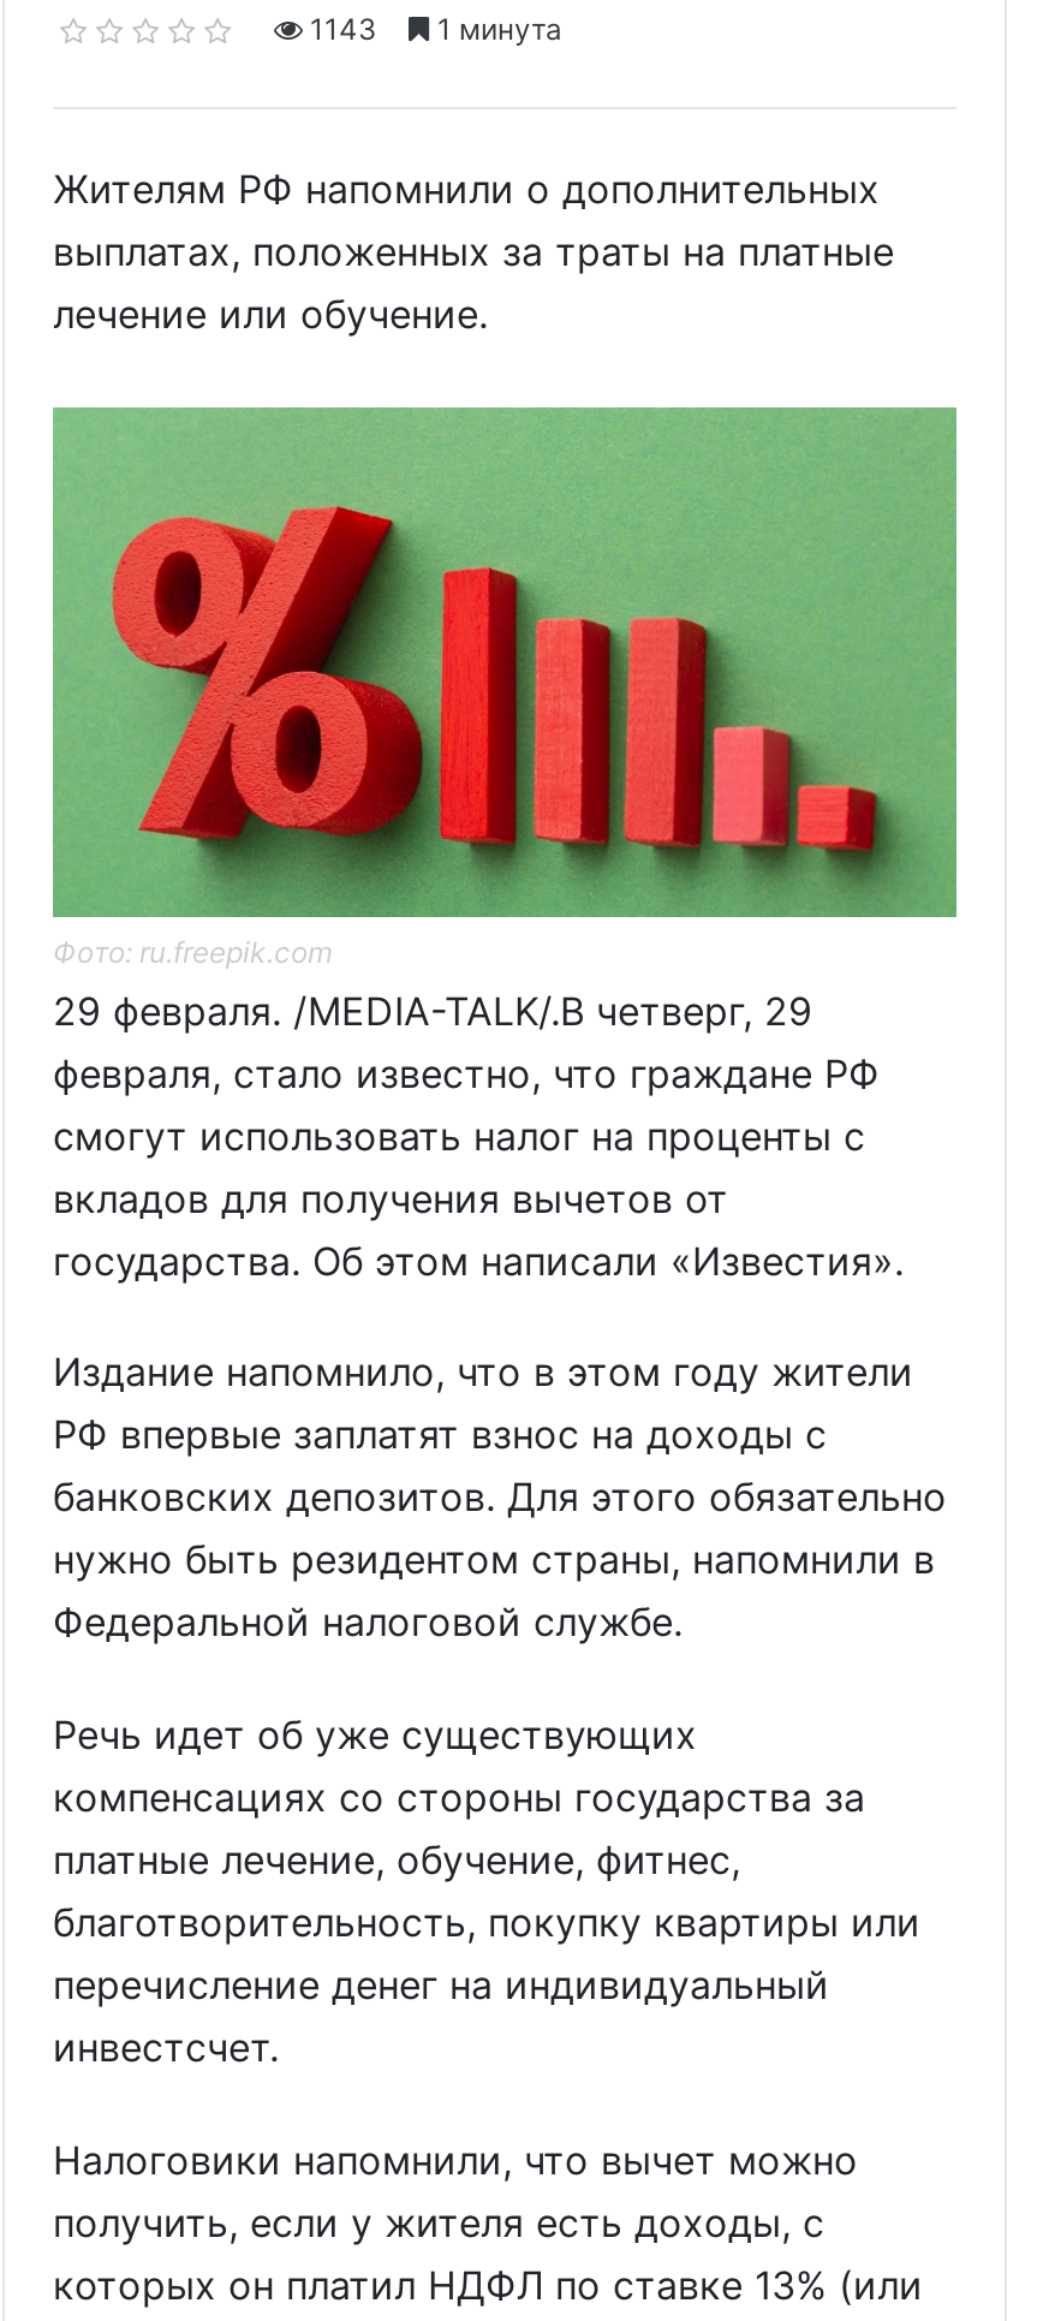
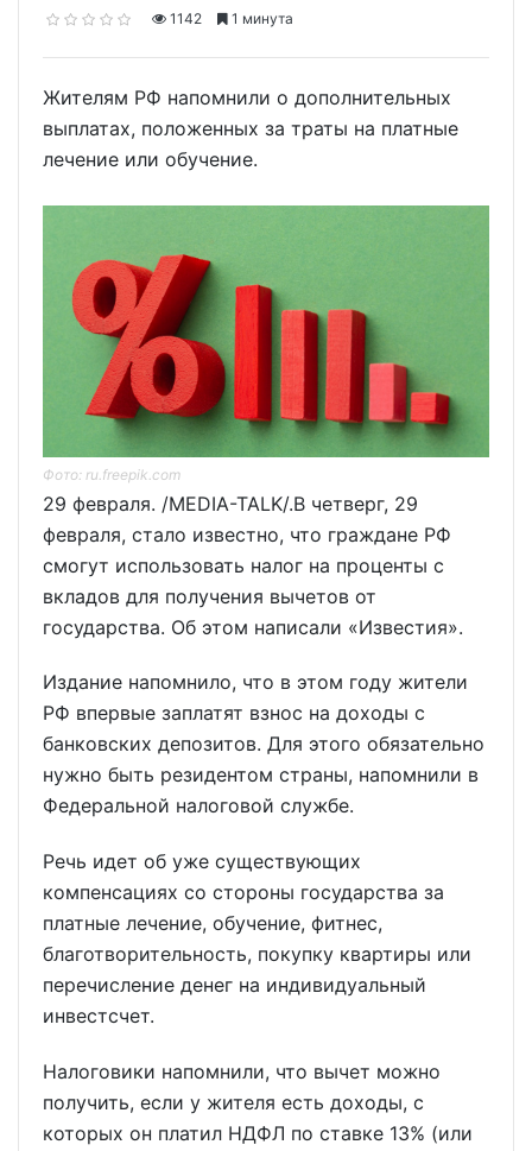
[303,11,377,47] 1143 -> [166,10,202,27] 1142

